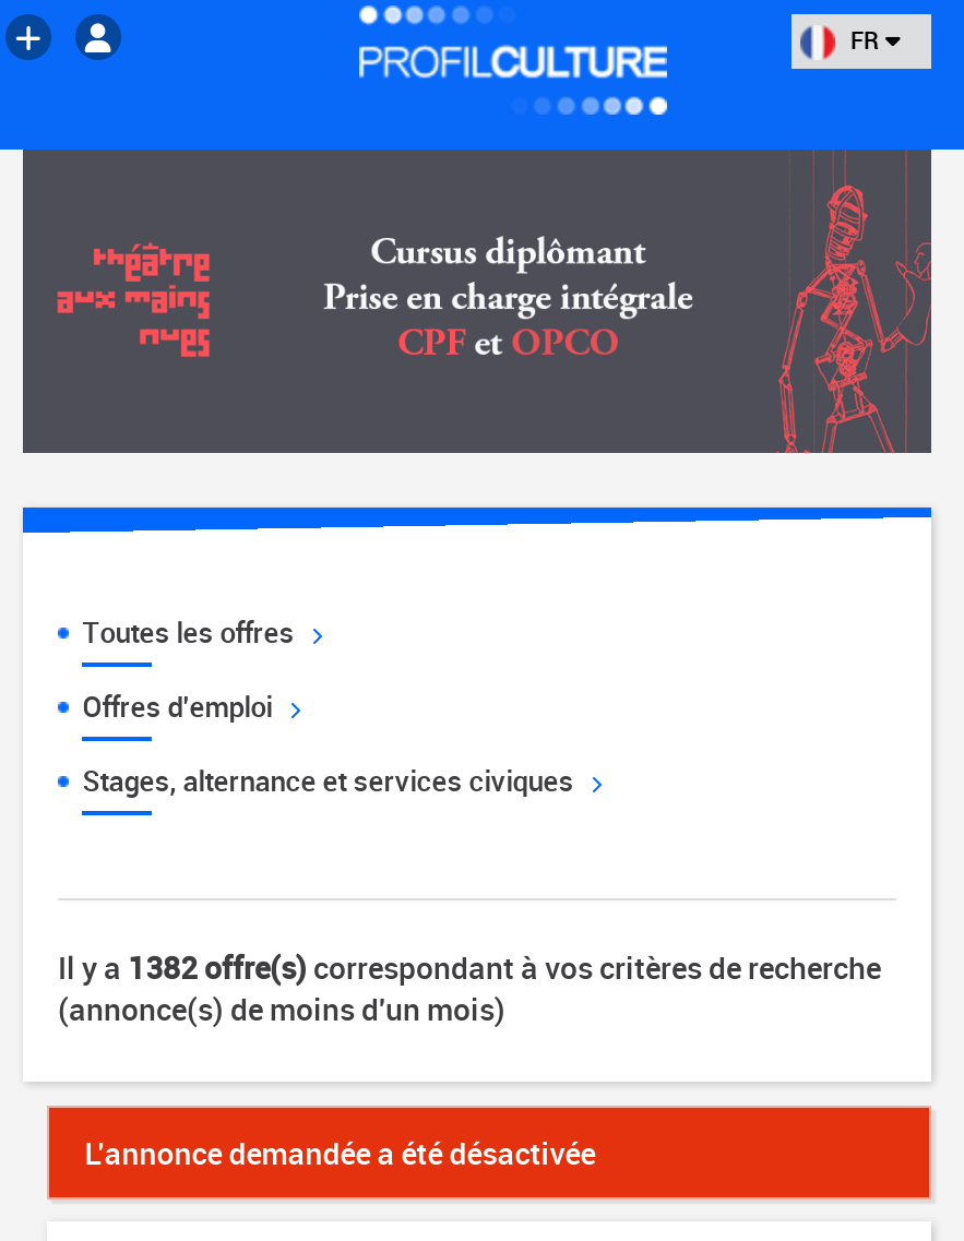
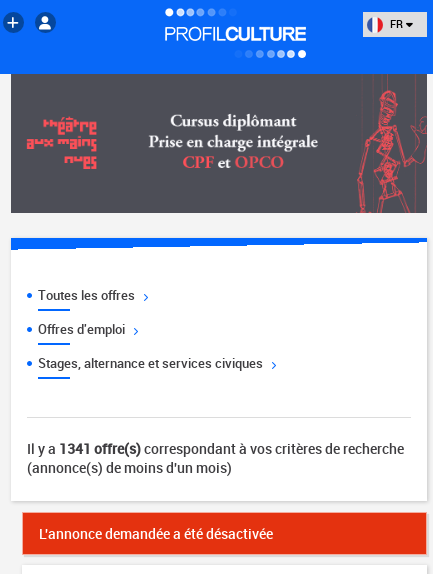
[58,946,881,987] Il y a 1382 offre(s) correspondant à vos critères de recherche -> [27,439,404,458] Il y a 1341 offre(s) correspondant à vos critères de recherche

